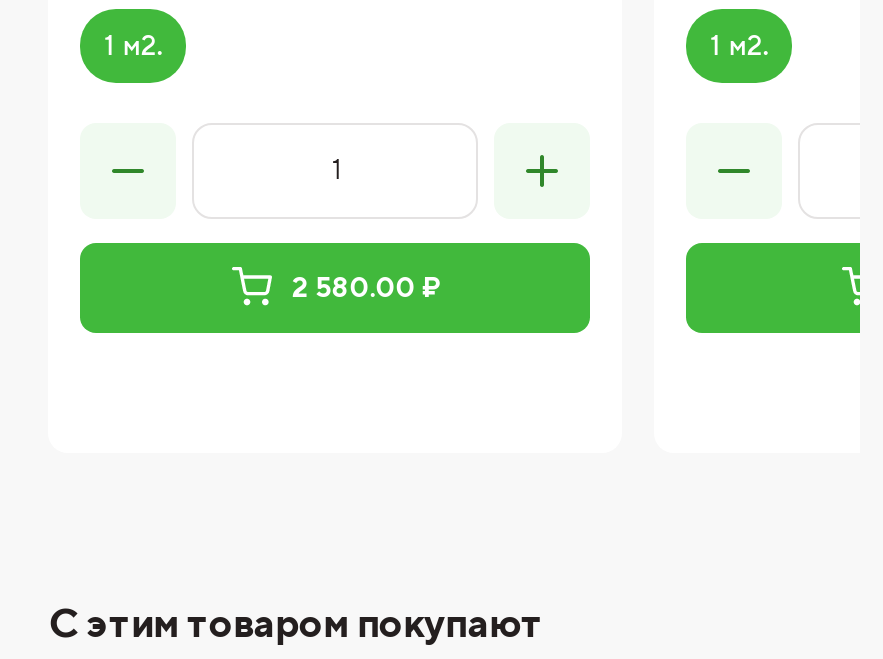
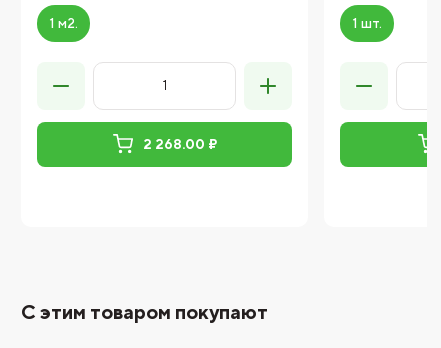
[711,29,769,61] 1 м2. -> [352,15,382,31] 1 шт.
[292,271,440,303] 2 580.00 ₽ -> [143,136,217,152] 2 268.00 ₽

